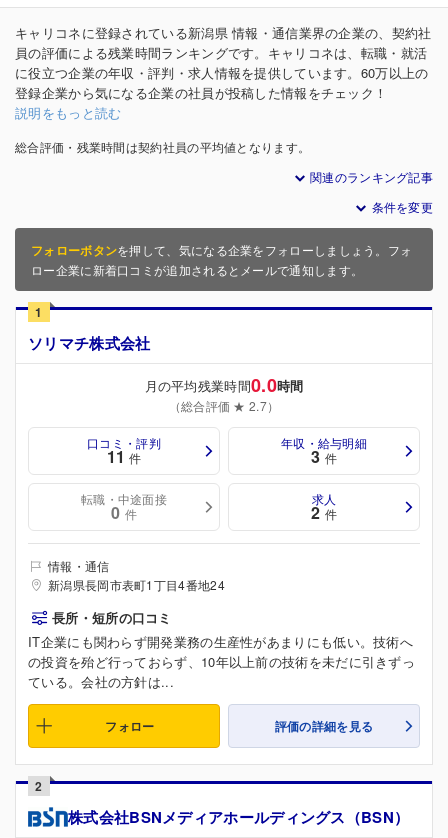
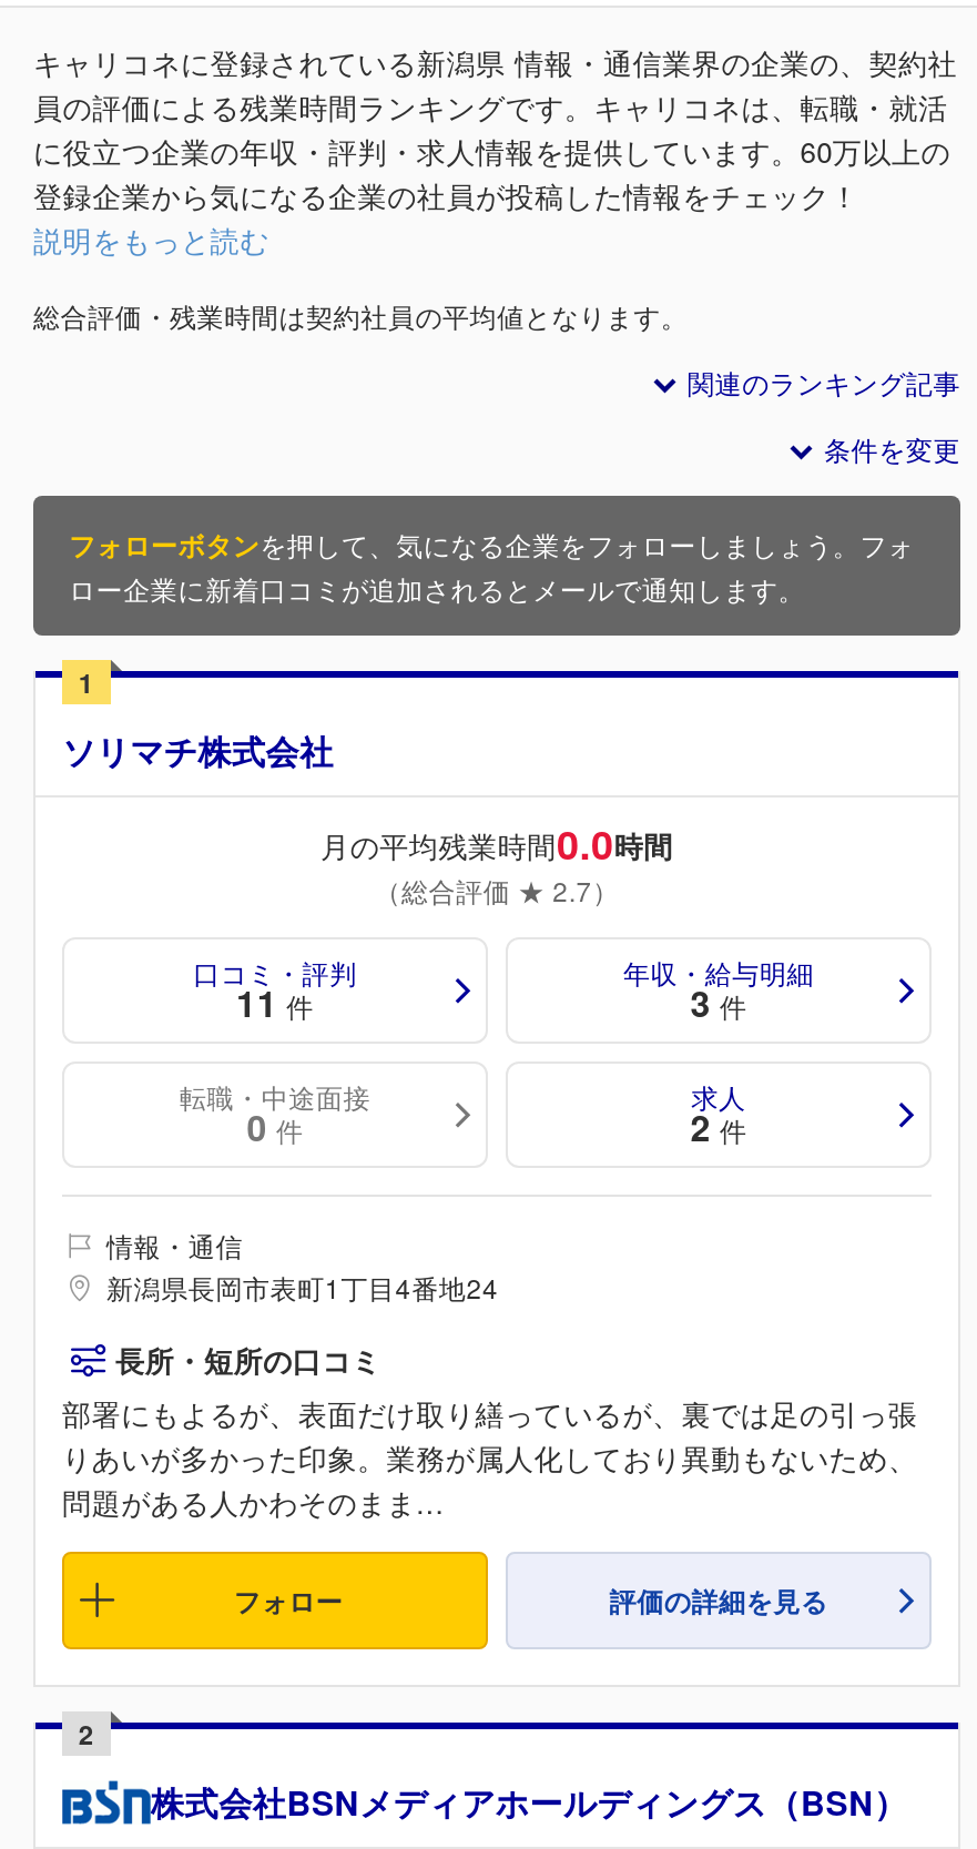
[28,632,415,691] IT企業にも関わらず開発業務の生産性があまりにも低い。技術へ | の投資を殆ど行っておらず、10年以上前の技術を未だに引きずっ | ている。会社の方針は... -> [62,1392,918,1523] 部署にもよるが、表面だけ取り繕っているが、裏では足の引っ張 | りあいが多かった印象。業務が属人化しており異動もないため、 | 問題がある人かわそのまま...

